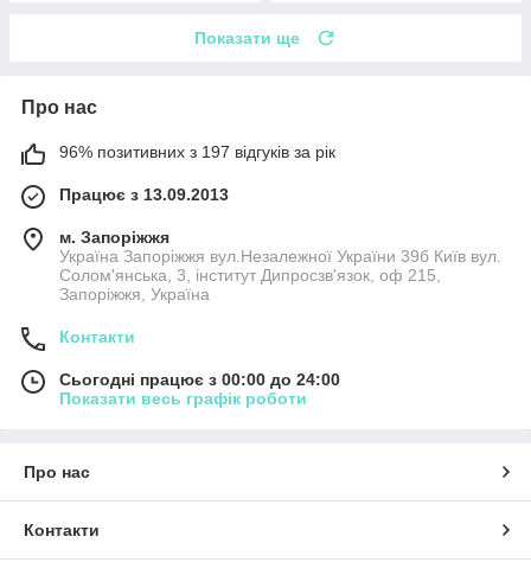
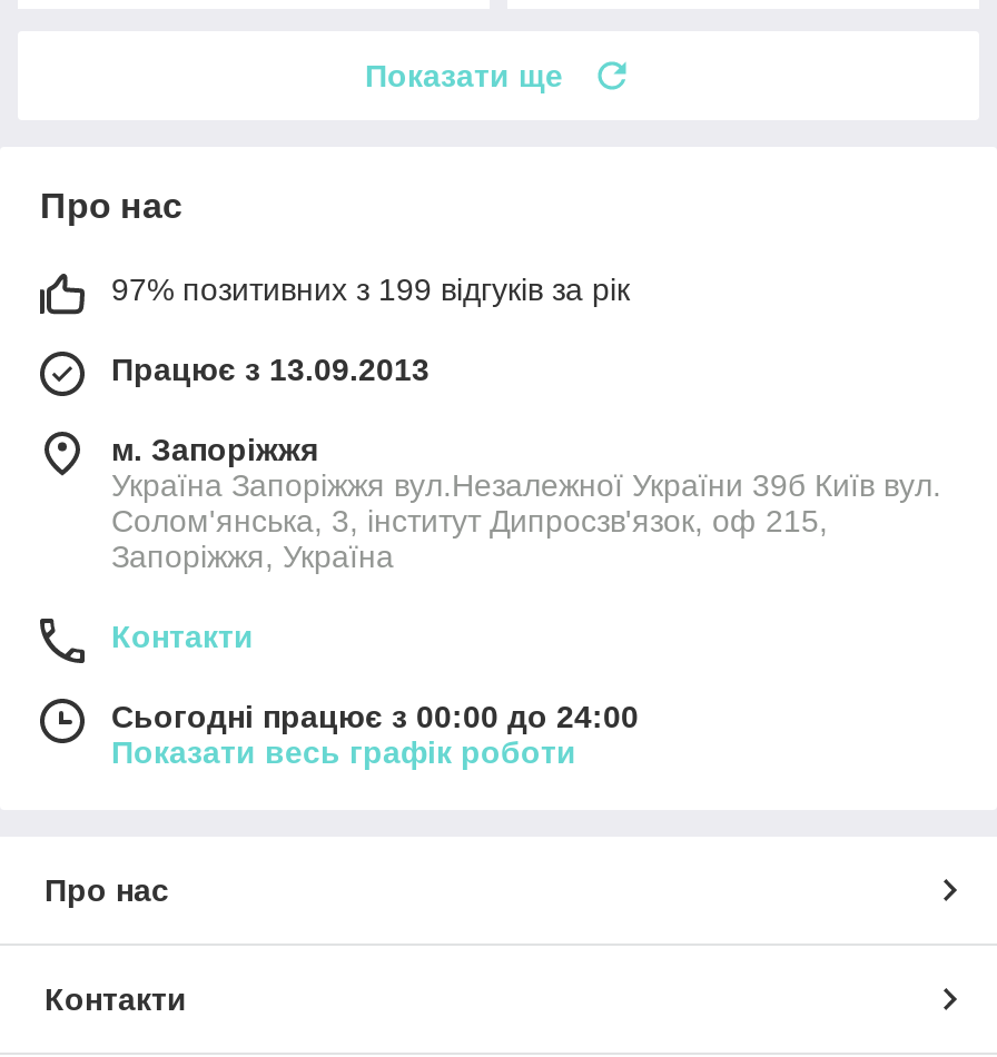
[59,143,335,162] 96% позитивних з 197 відгуків за рік -> [111,272,630,308] 97% позитивних з 199 відгуків за рік

